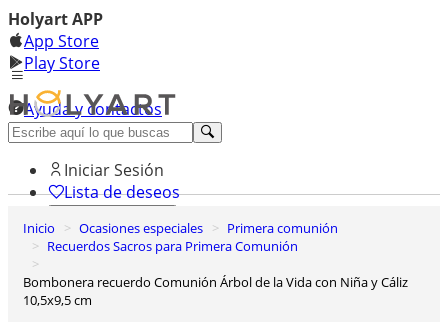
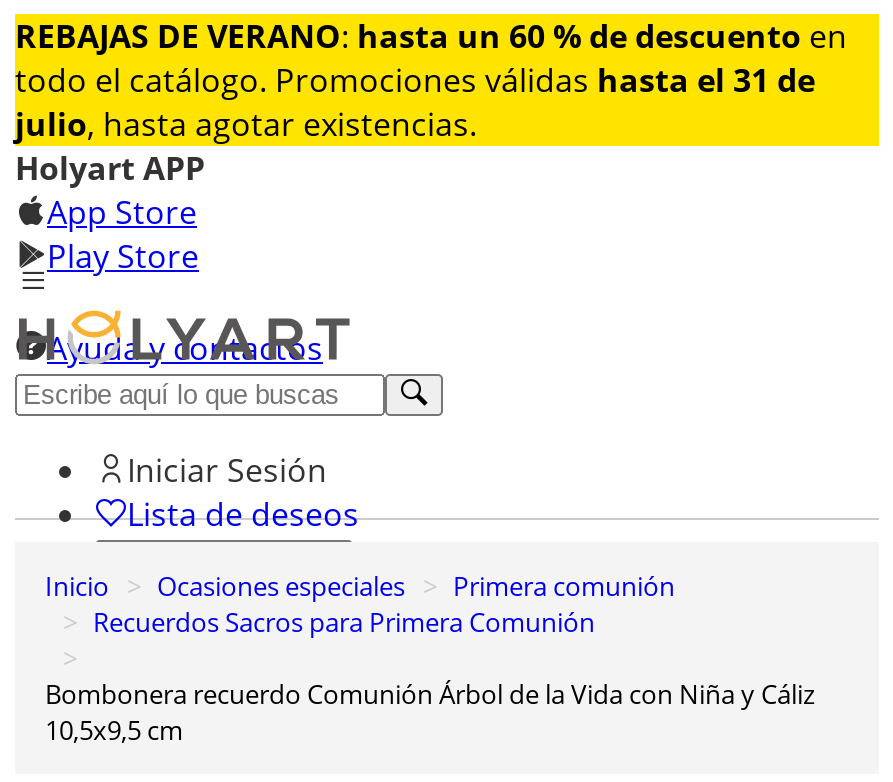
none -> [15,12,881,148] [image] | REBAJAS DE VERANO: hasta un 60 % de descuento en | todo el catálogo. Promociones válidas hasta el 31 de | julio, hasta agotar existencias.

